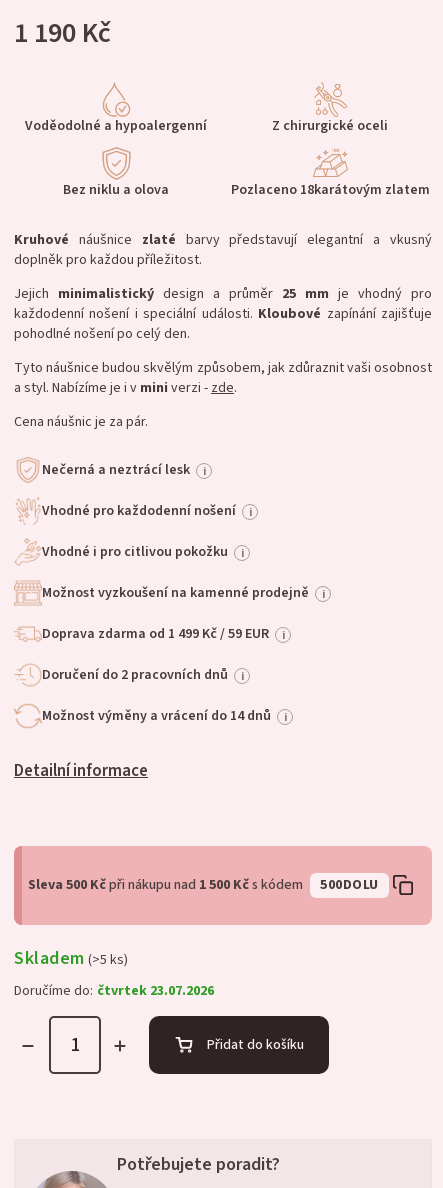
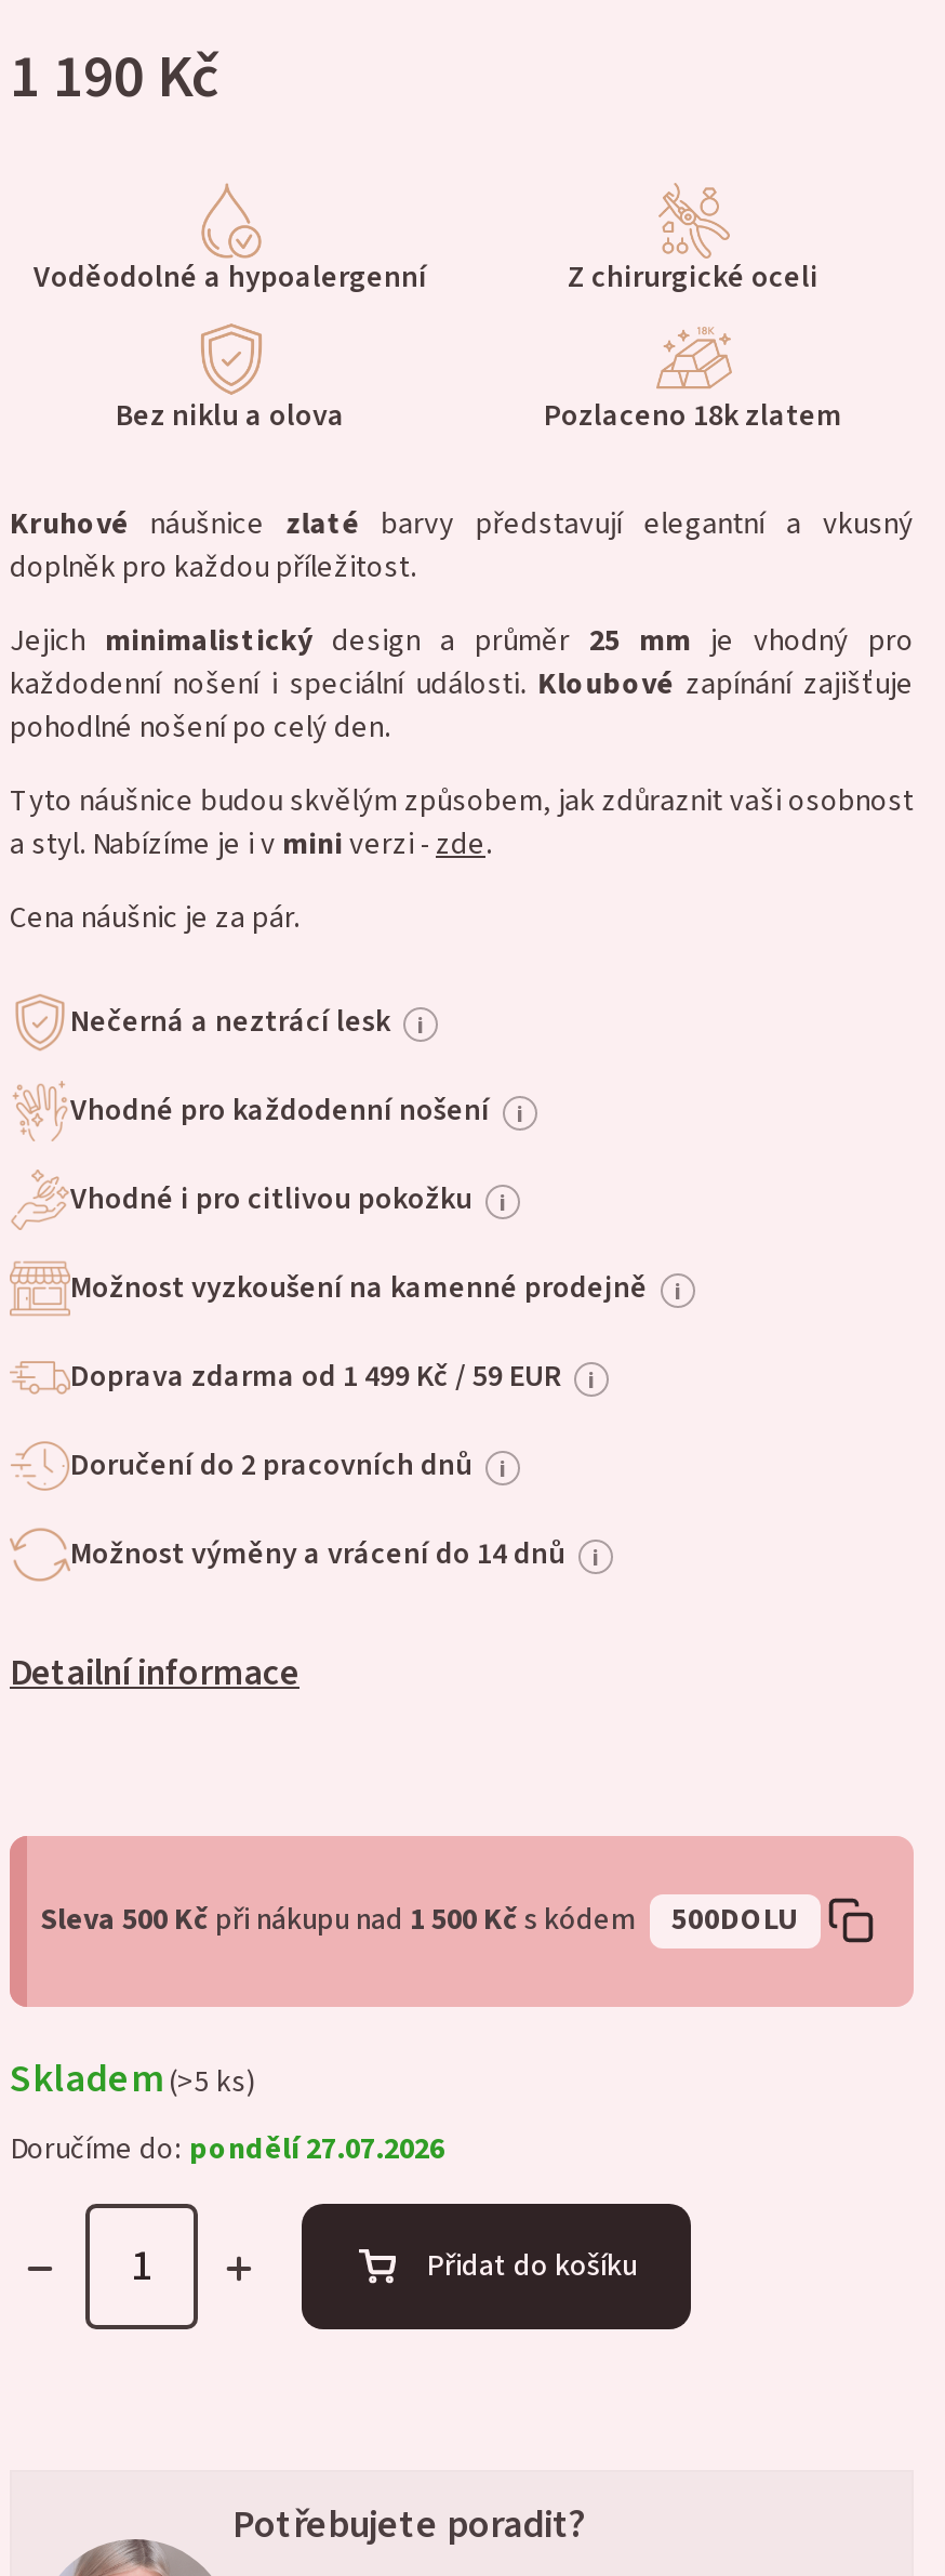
[230,180,429,200] Pozlaceno 18karátovým zlatem -> [544,395,842,438] Pozlaceno 18k zlatem
[14,981,214,1001] Doručíme do: čtvrtek 23.07.2026 -> [10,2128,444,2171] Doručíme do: pondělí 27.07.2026

